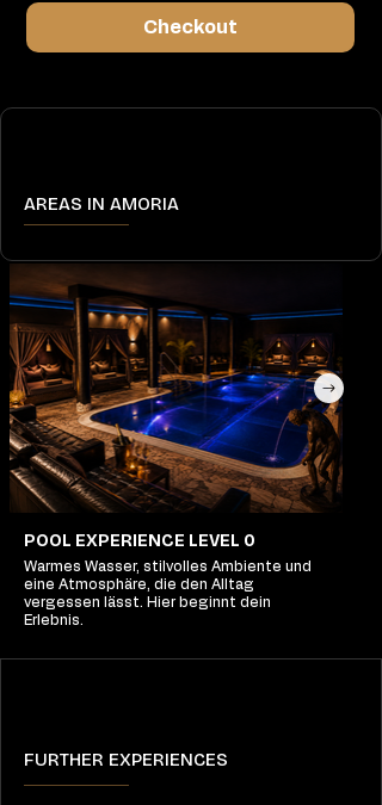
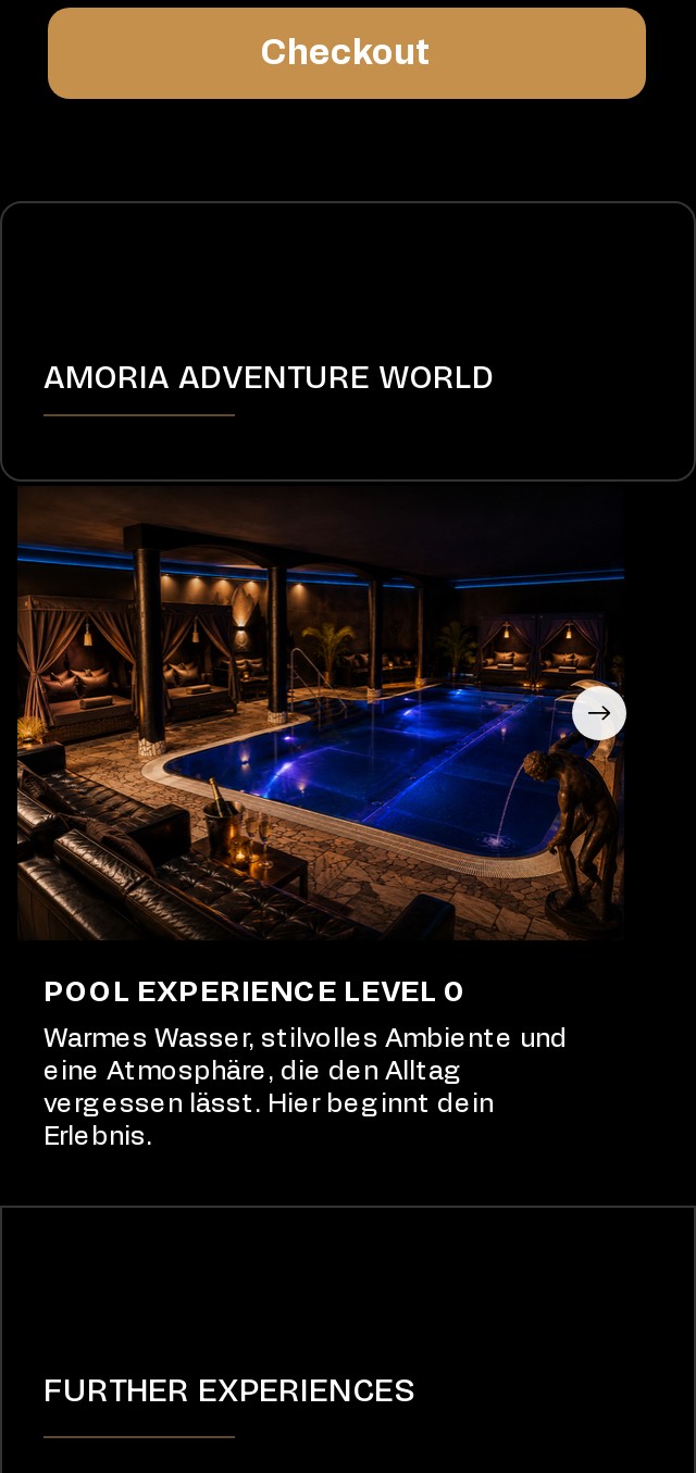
[24,193,179,215] AREAS IN AMORIA -> [43,358,494,397] AMORIA ADVENTURE WORLD

